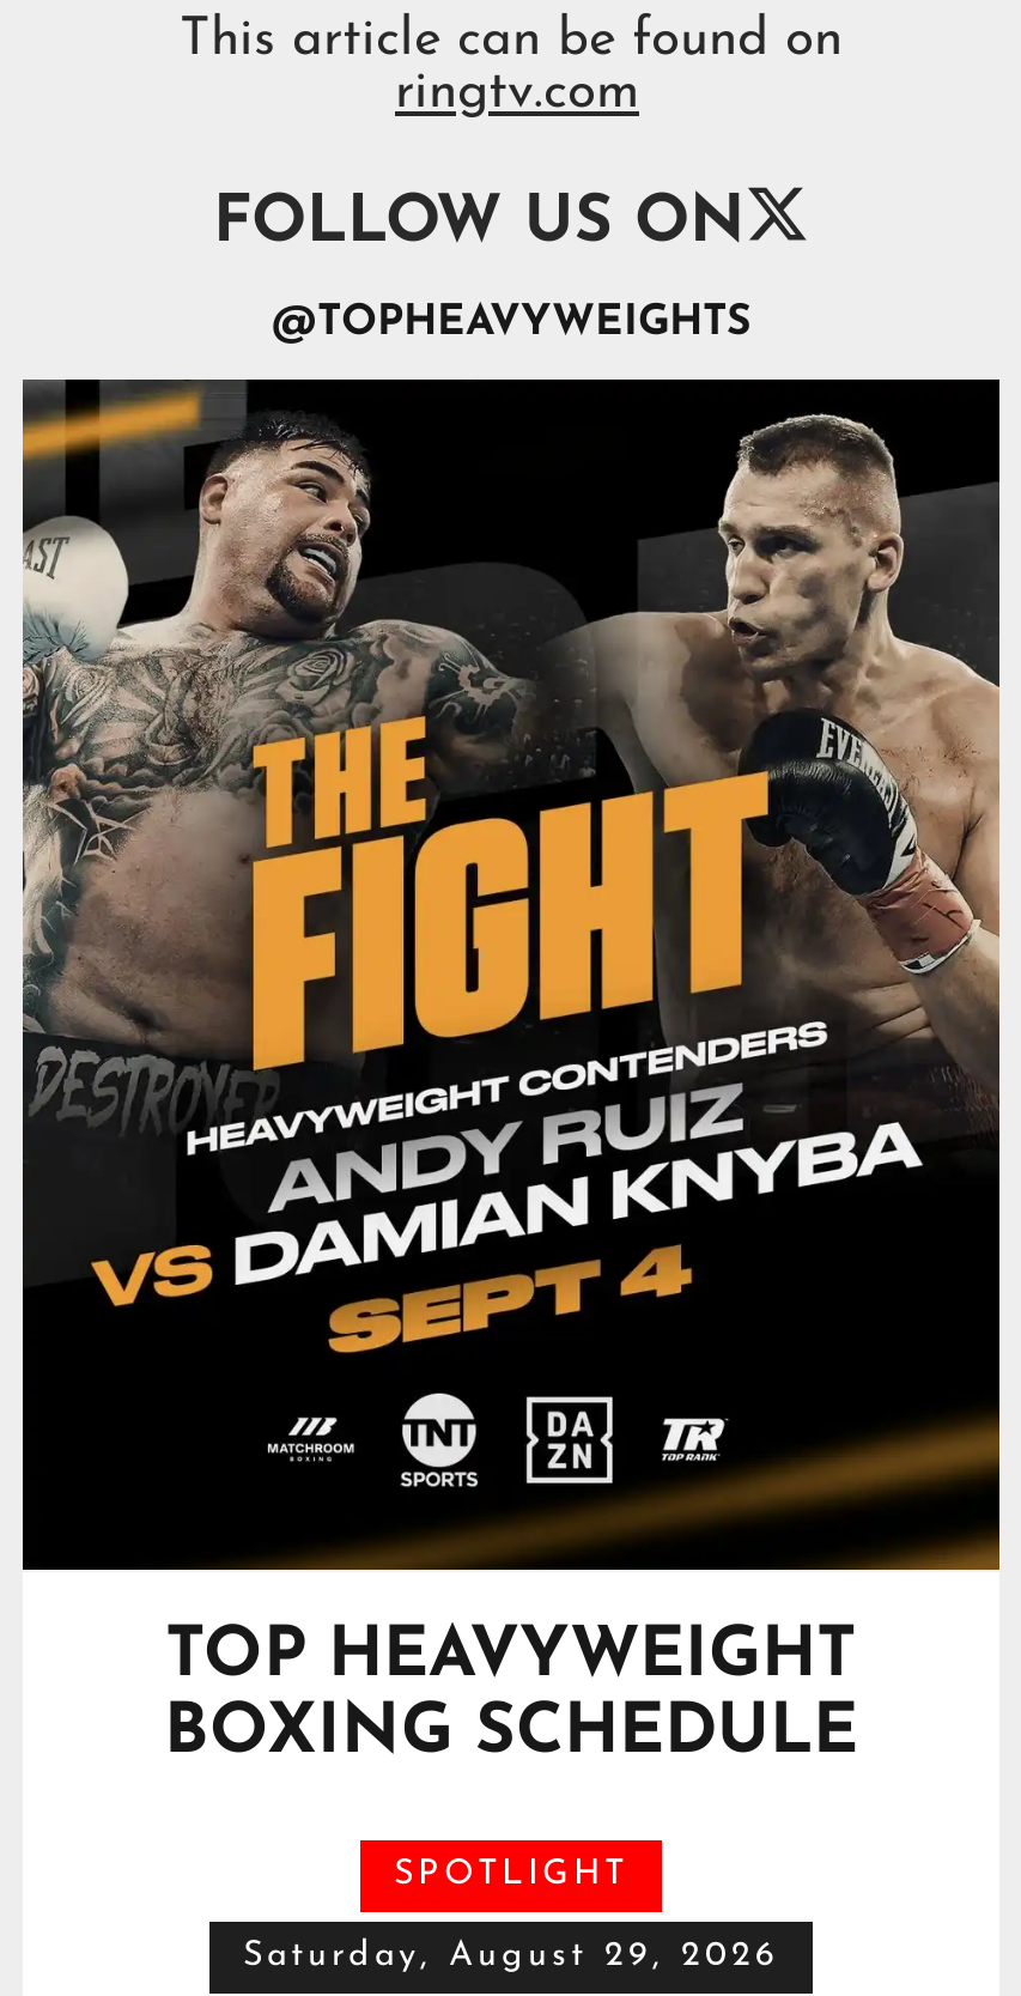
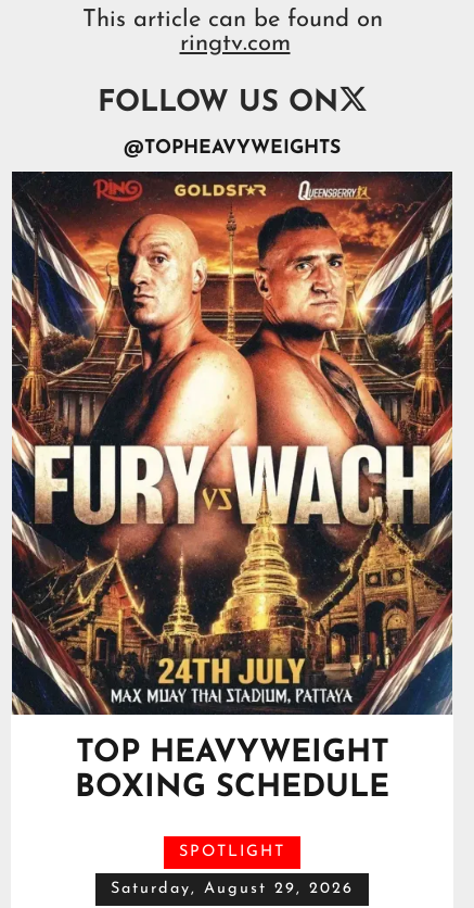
[20,375,1002,1572] [image] -> [11,171,453,716] [image]

